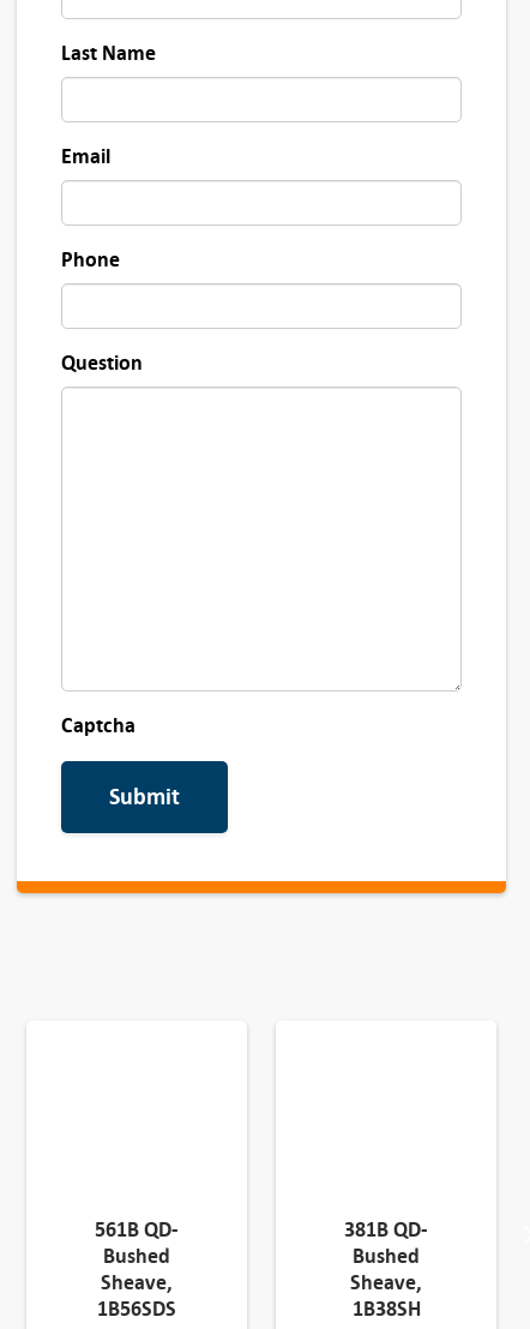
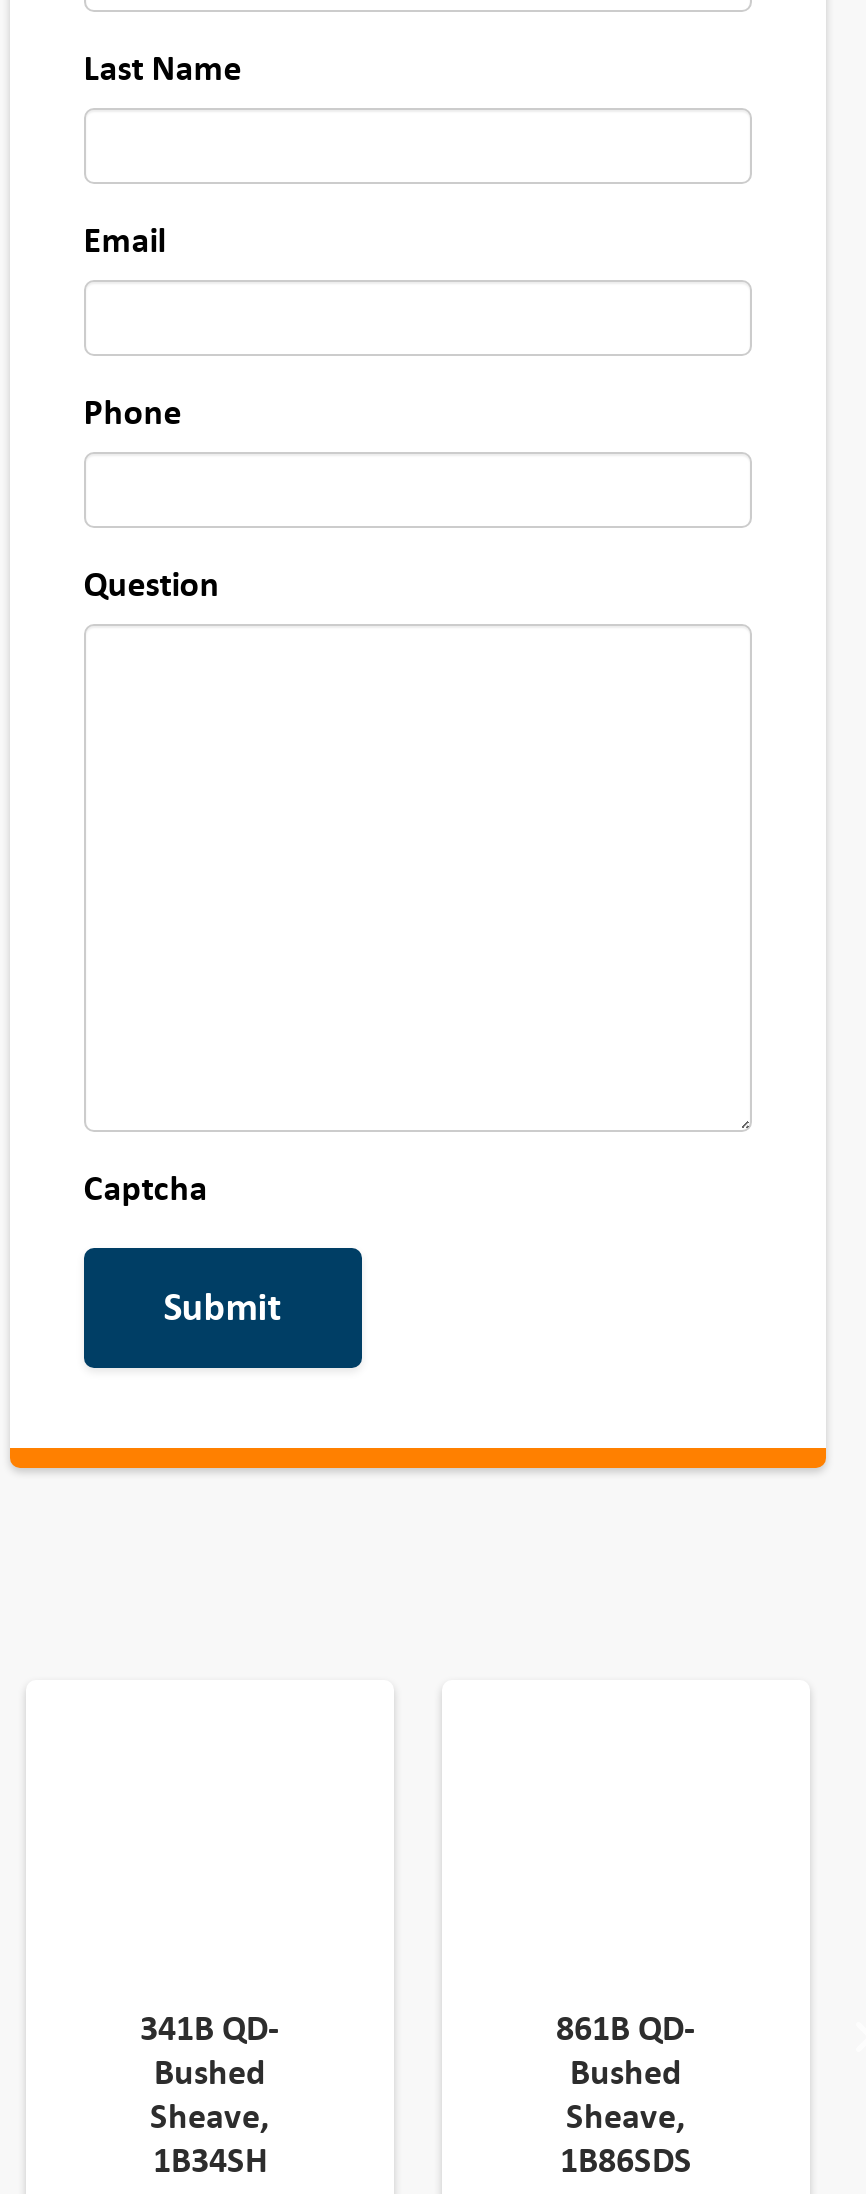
[95,1216,179,1244] 561B QD- -> [140,2006,280,2052] 341B QD-
[344,1216,428,1244] 381B QD- -> [556,2006,696,2052] 861B QD-
[97,1295,176,1323] 1B56SDS -> [153,2138,267,2184] 1B34SH
[352,1295,420,1323] 1B38SH -> [560,2138,692,2184] 1B86SDS

